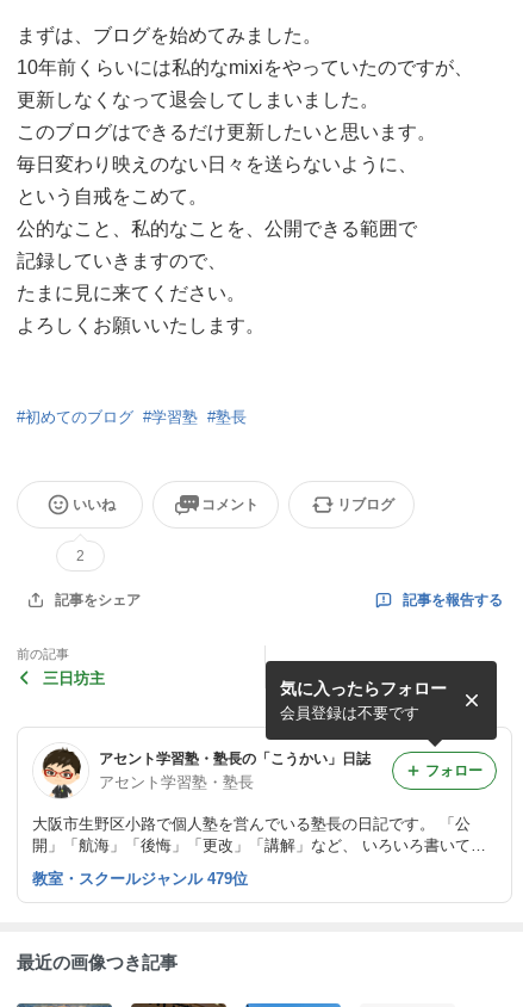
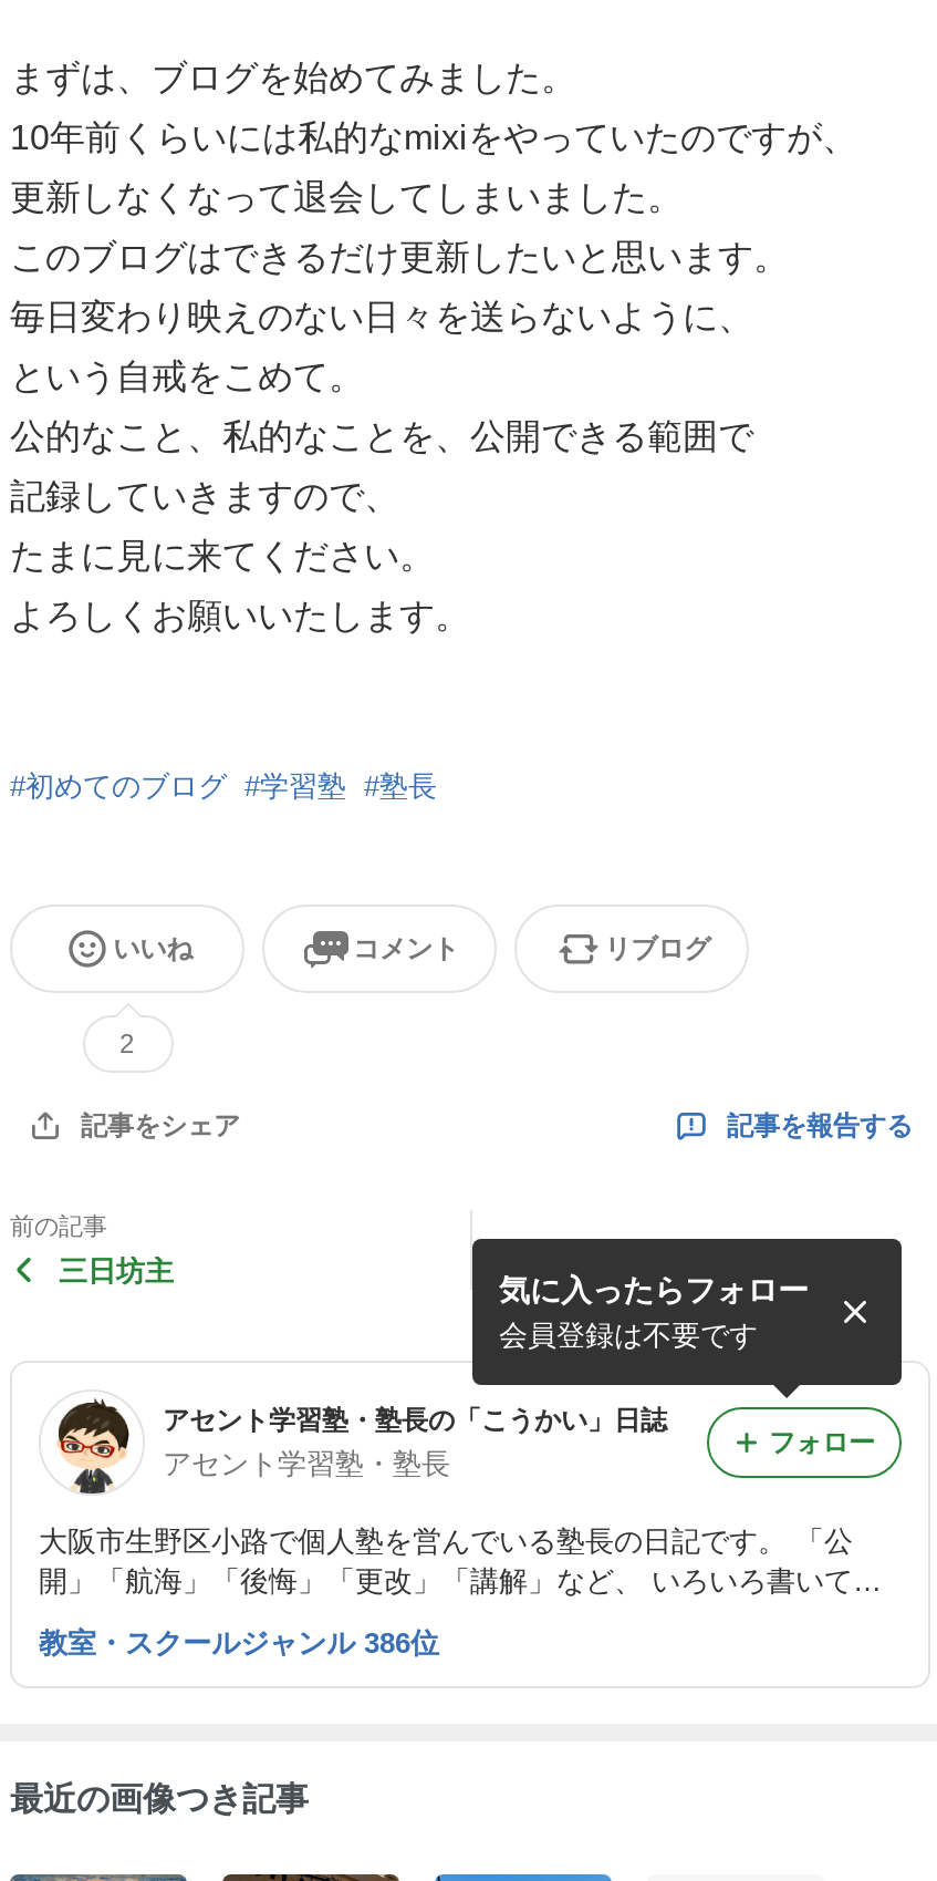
[32,870,248,888] 教室・スクールジャンル 479位 -> [39,1626,439,1660] 教室・スクールジャンル 386位

